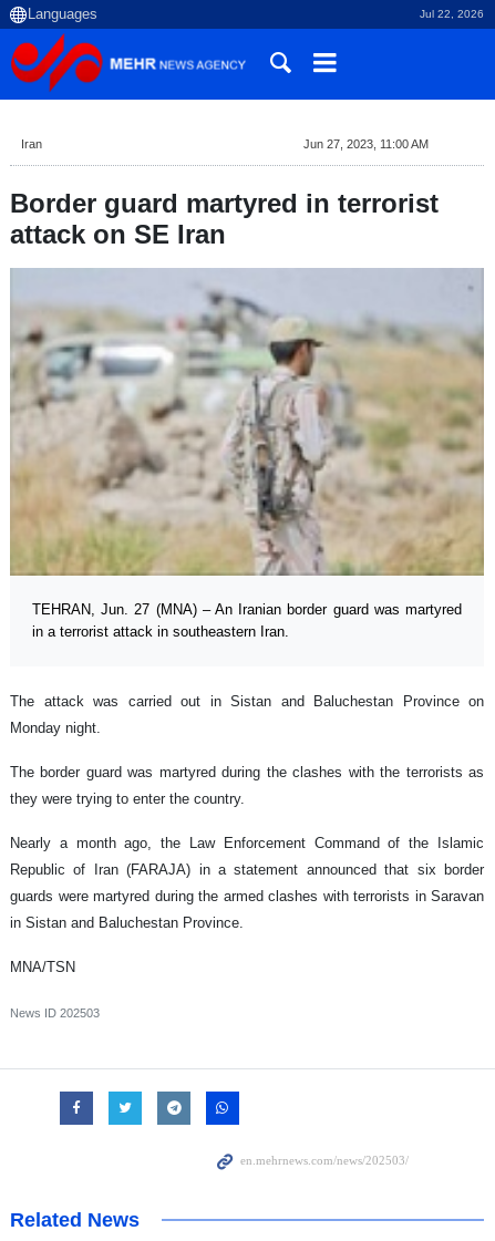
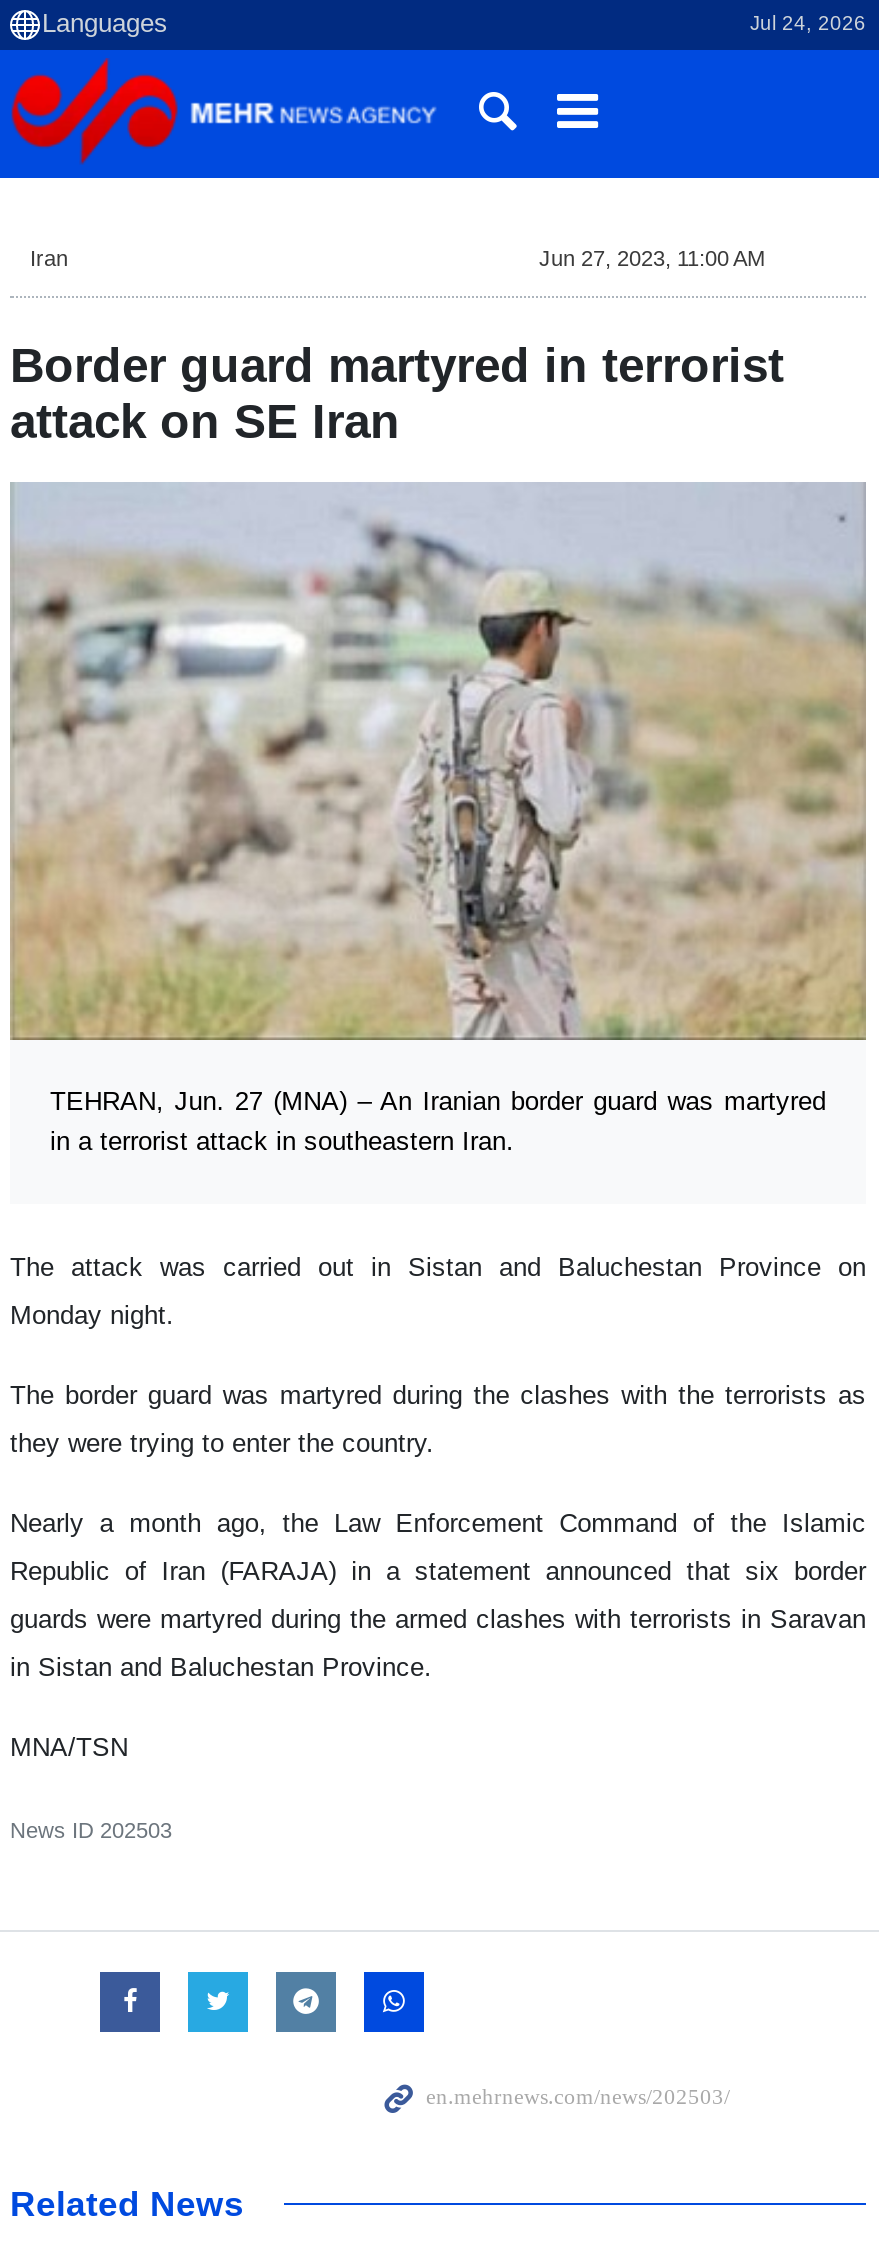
[420,8,484,20] Jul 22, 2026 -> [750,12,866,34] Jul 24, 2026

